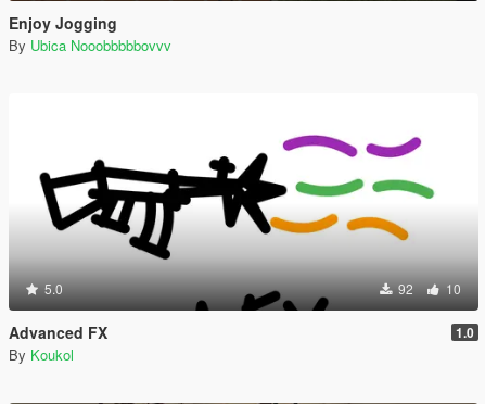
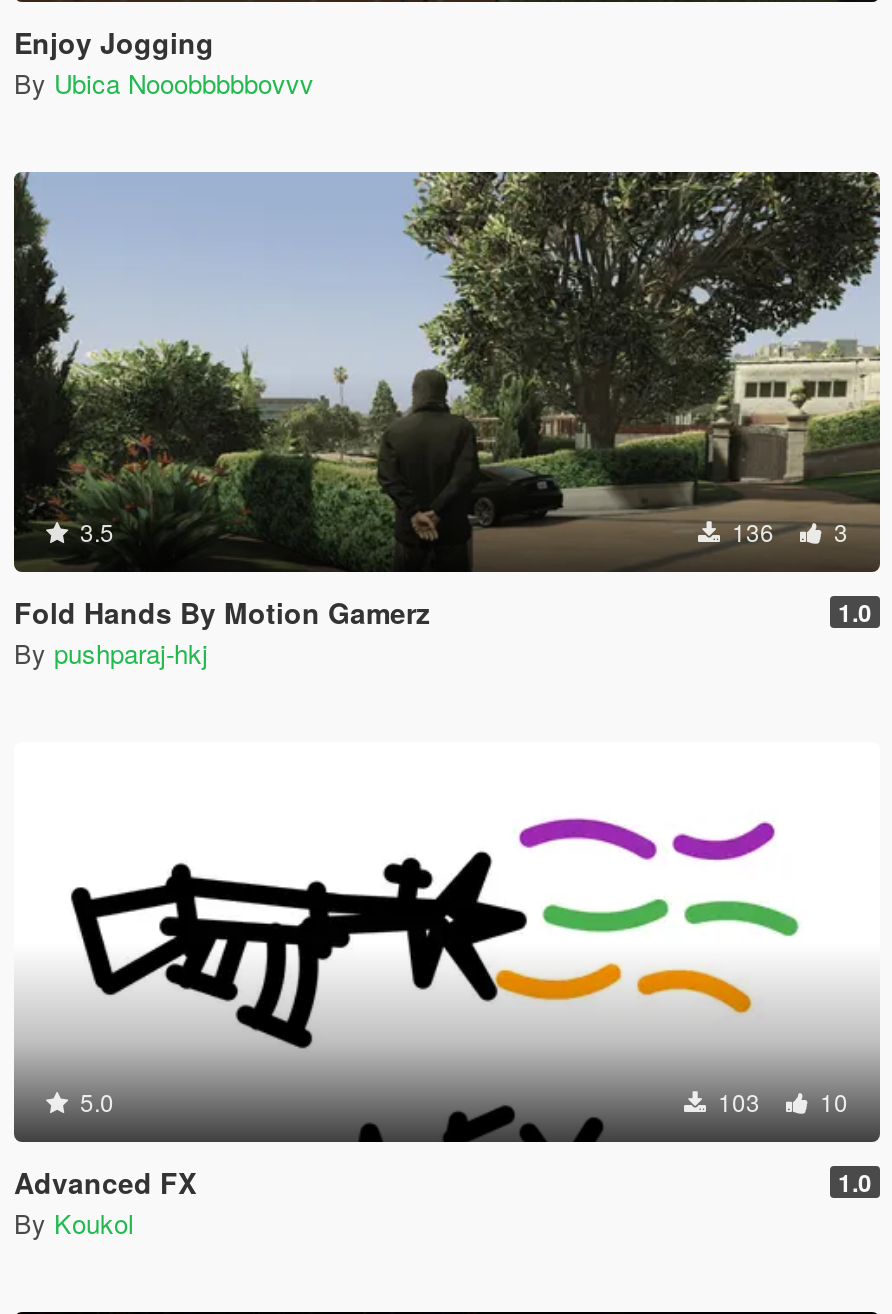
none -> [12,170,882,672] [image] | 3.5 | 136 | 3 | Fold Hands By Motion Gamerz | 1.0 | By pushparaj-hkj
[395,279,461,298] 92 10 -> [712,1084,848,1118] 103 10

